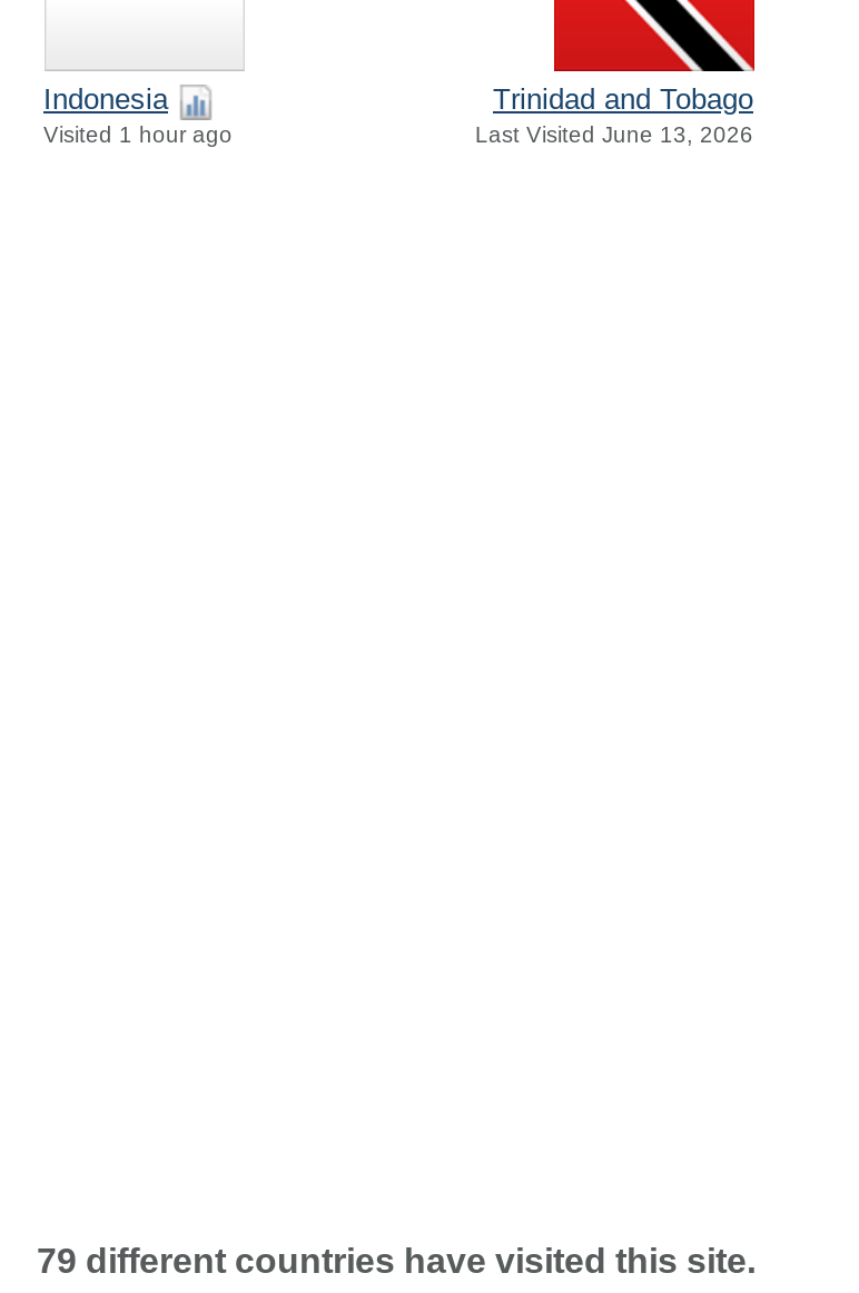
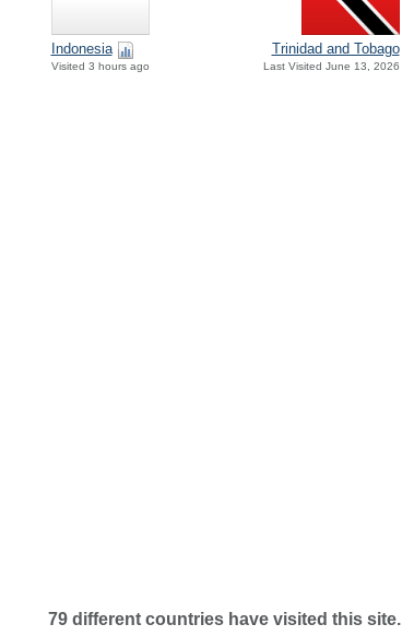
[43,123,233,148] Visited 1 hour ago -> [51,60,149,72] Visited 3 hours ago

